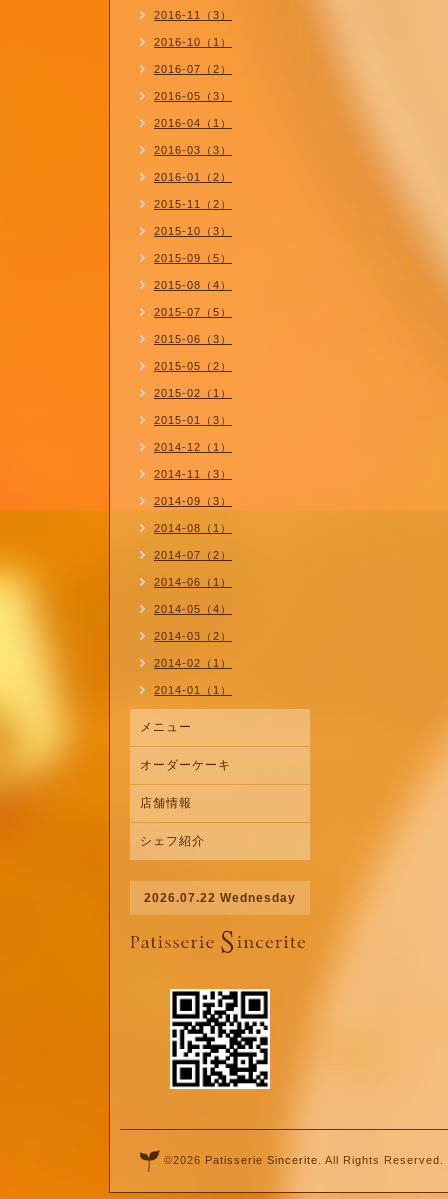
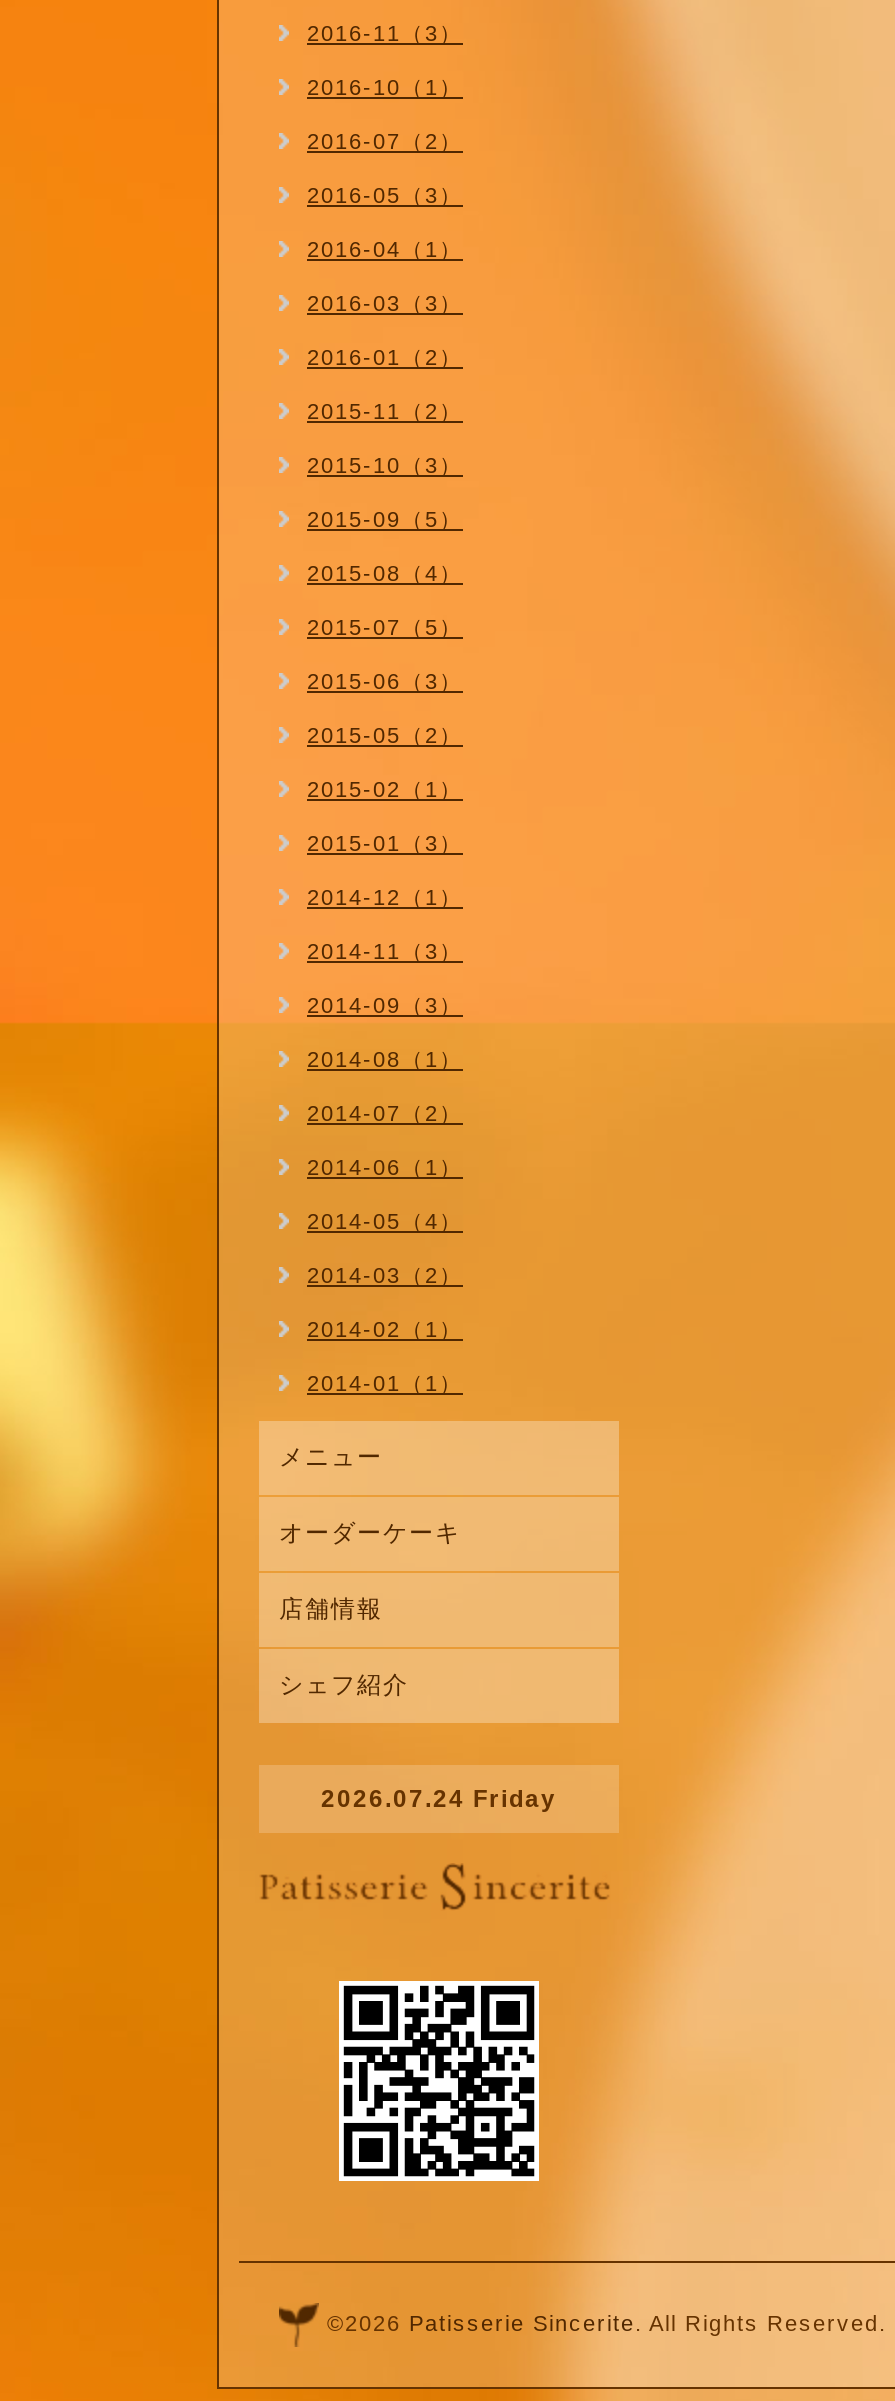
[144,891,296,905] 2026.07.22 Wednesday -> [321,1785,557,1813] 2026.07.24 Friday

